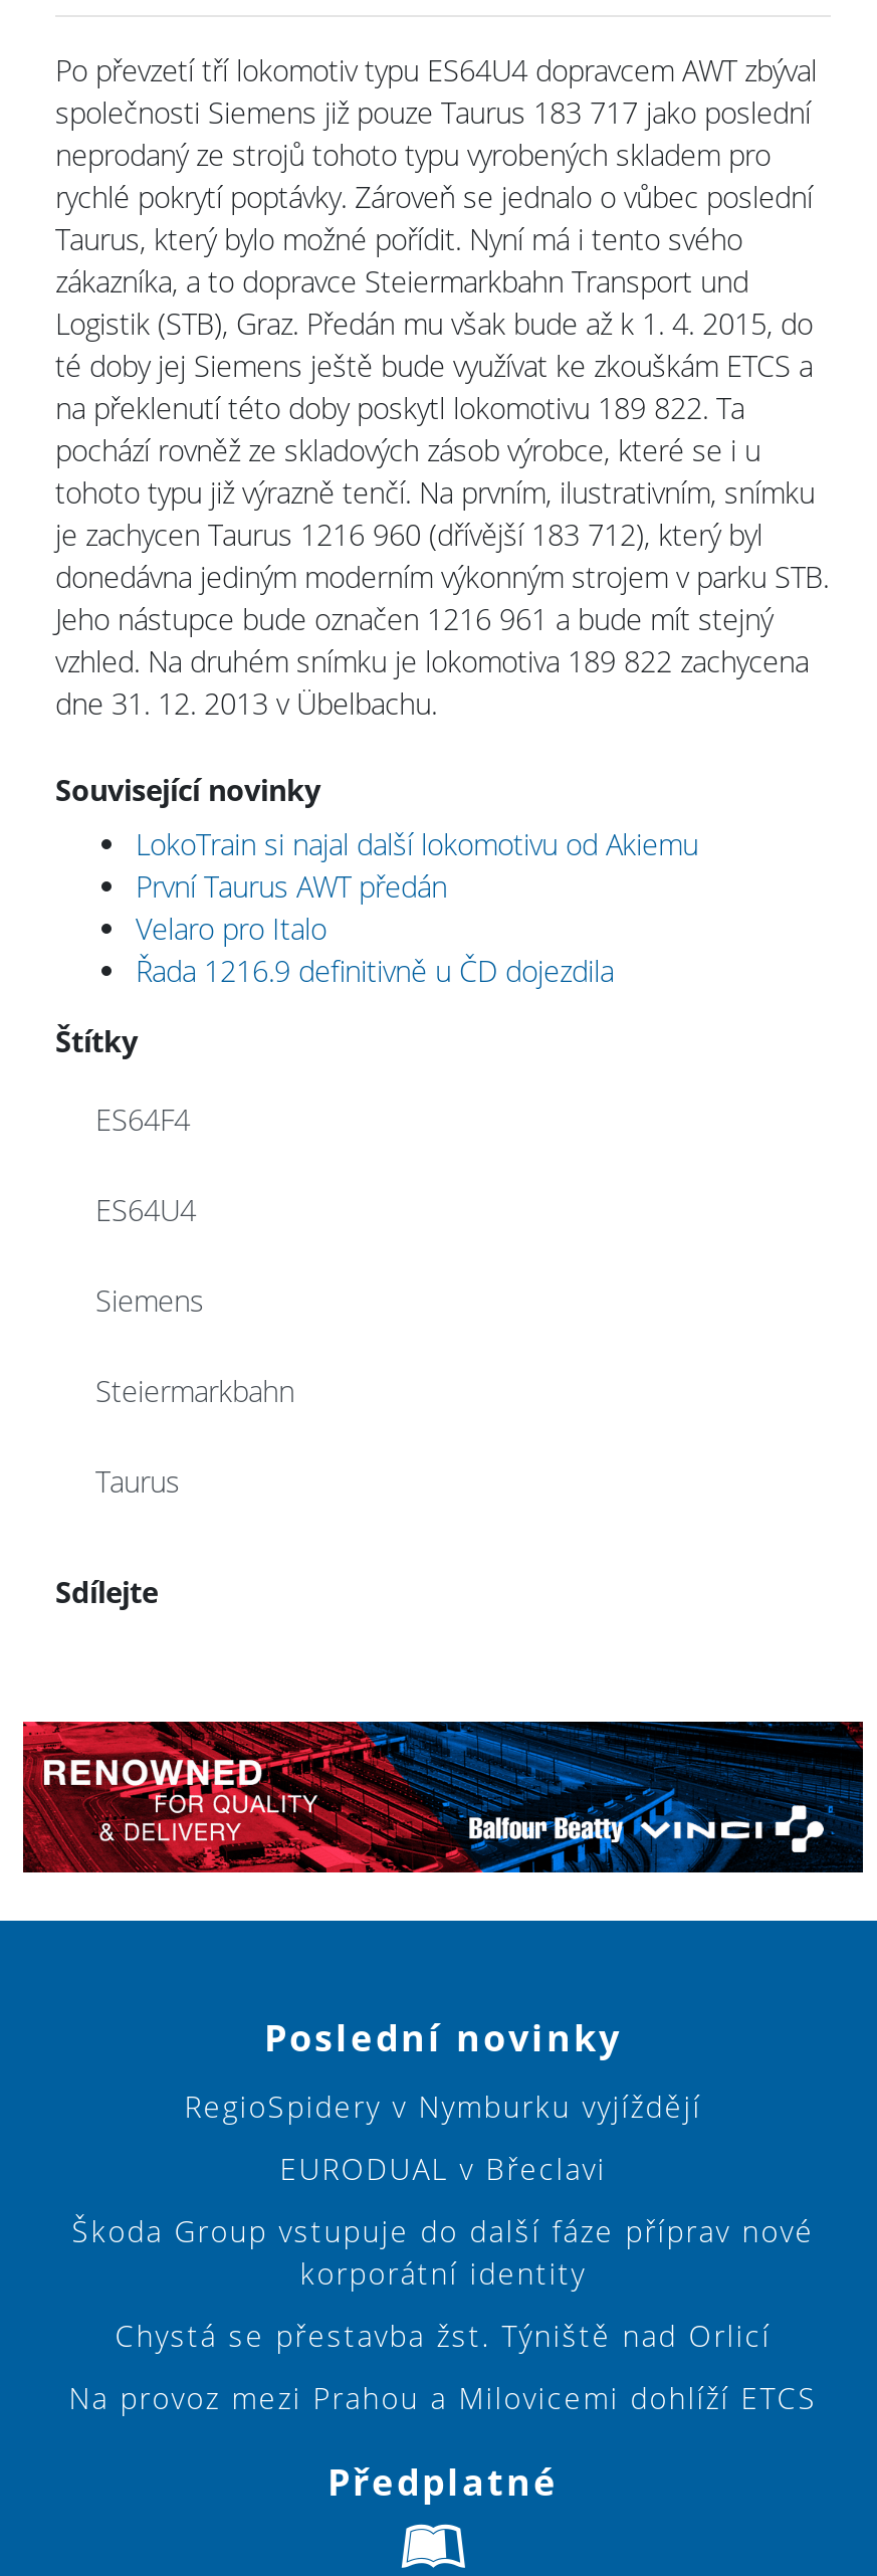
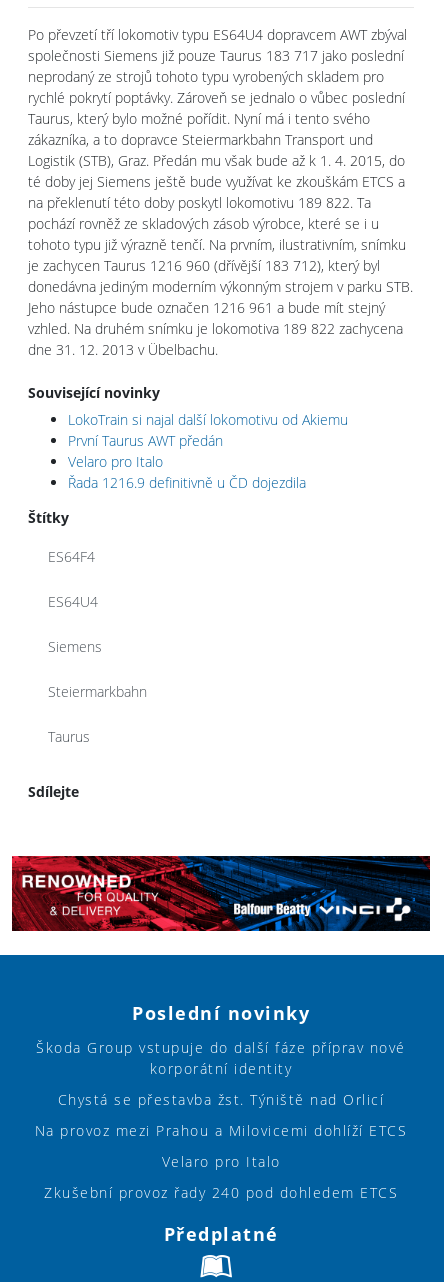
[184,2088,702,2188] RegioSpidery v Nymburku vyjíždějí | EURODUAL v Břeclavi -> none
moved [69,2213,817,2418] -> [35,1038,407,1140]: Škoda Group vstupuje do další fáze příprav nové | korporátní identity | Chystá se přestavba žst. Týniště nad Orlicí | Na provoz mezi Prahou a Milovicemi dohlíží ETCS
none -> [44,1152,398,1202] Velaro pro Italo | Zkušební provoz řady 240 pod dohledem ETCS

